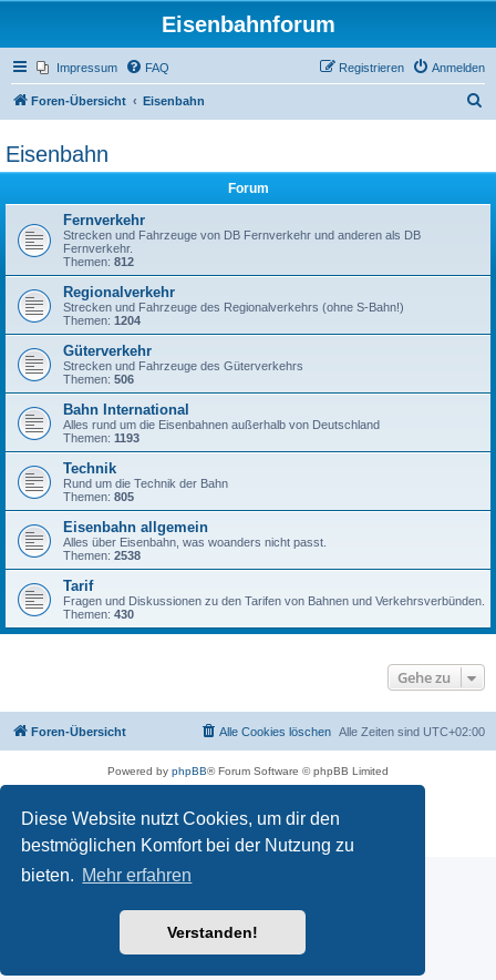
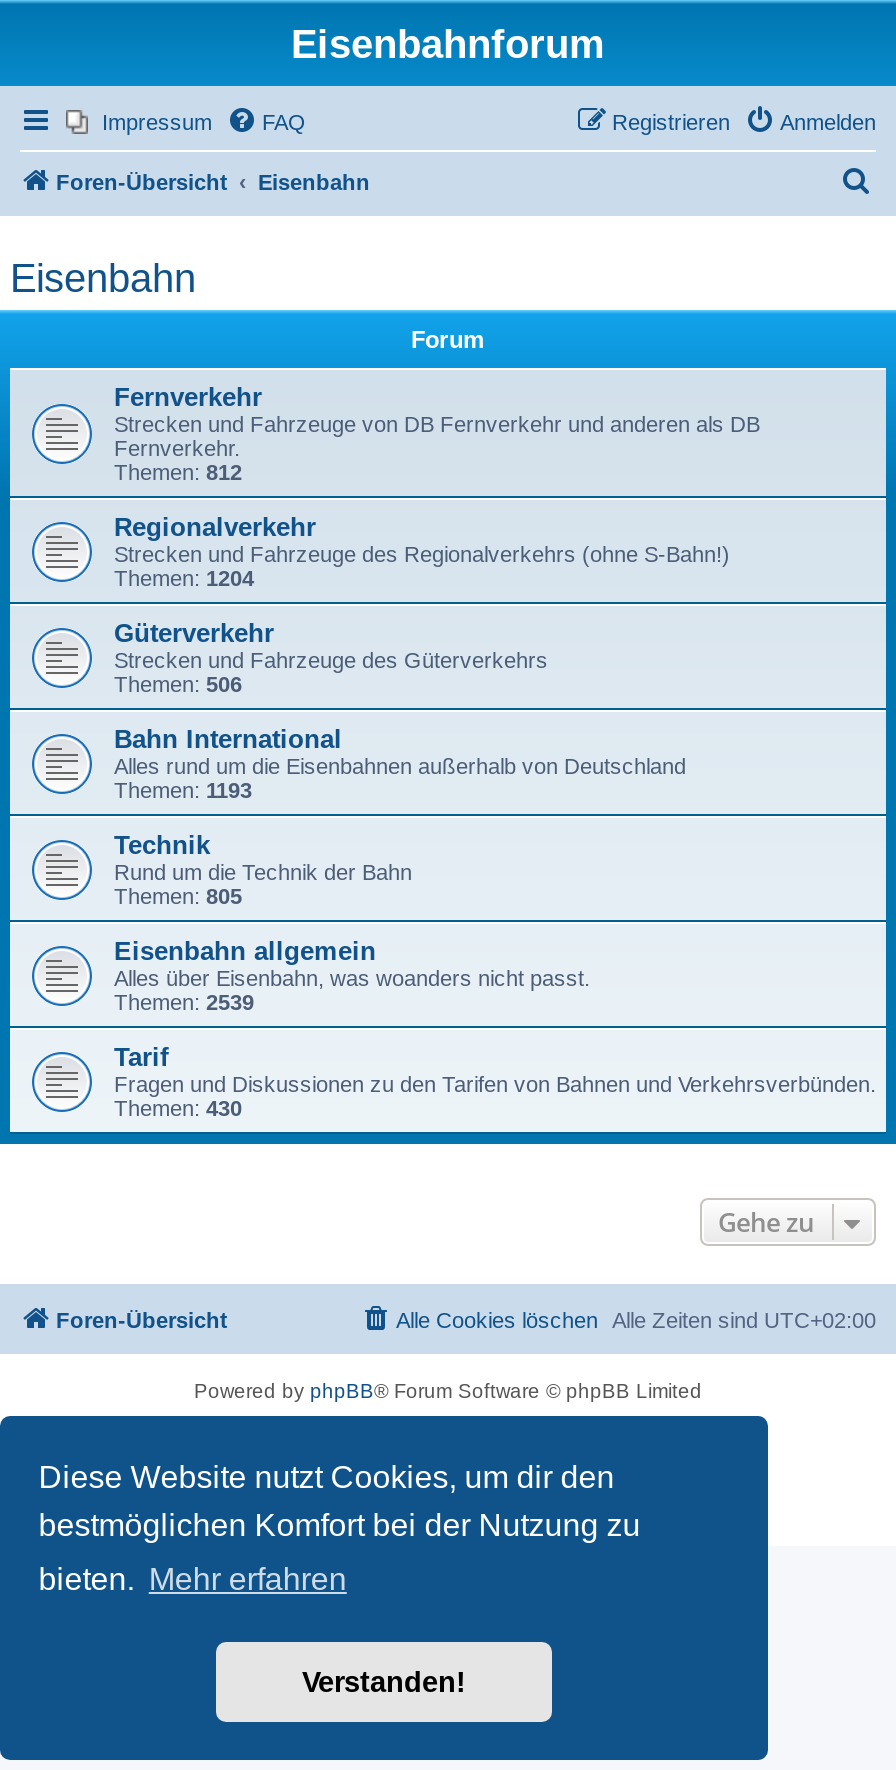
[63,549,141,562] Themen: 2538 -> [114,990,254,1014] Themen: 2539

